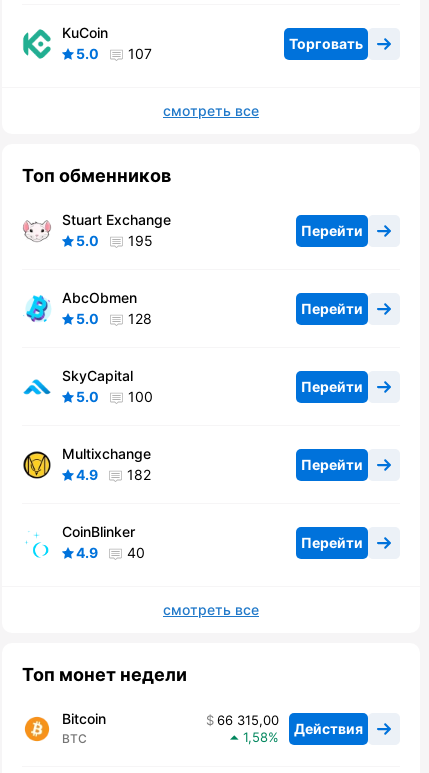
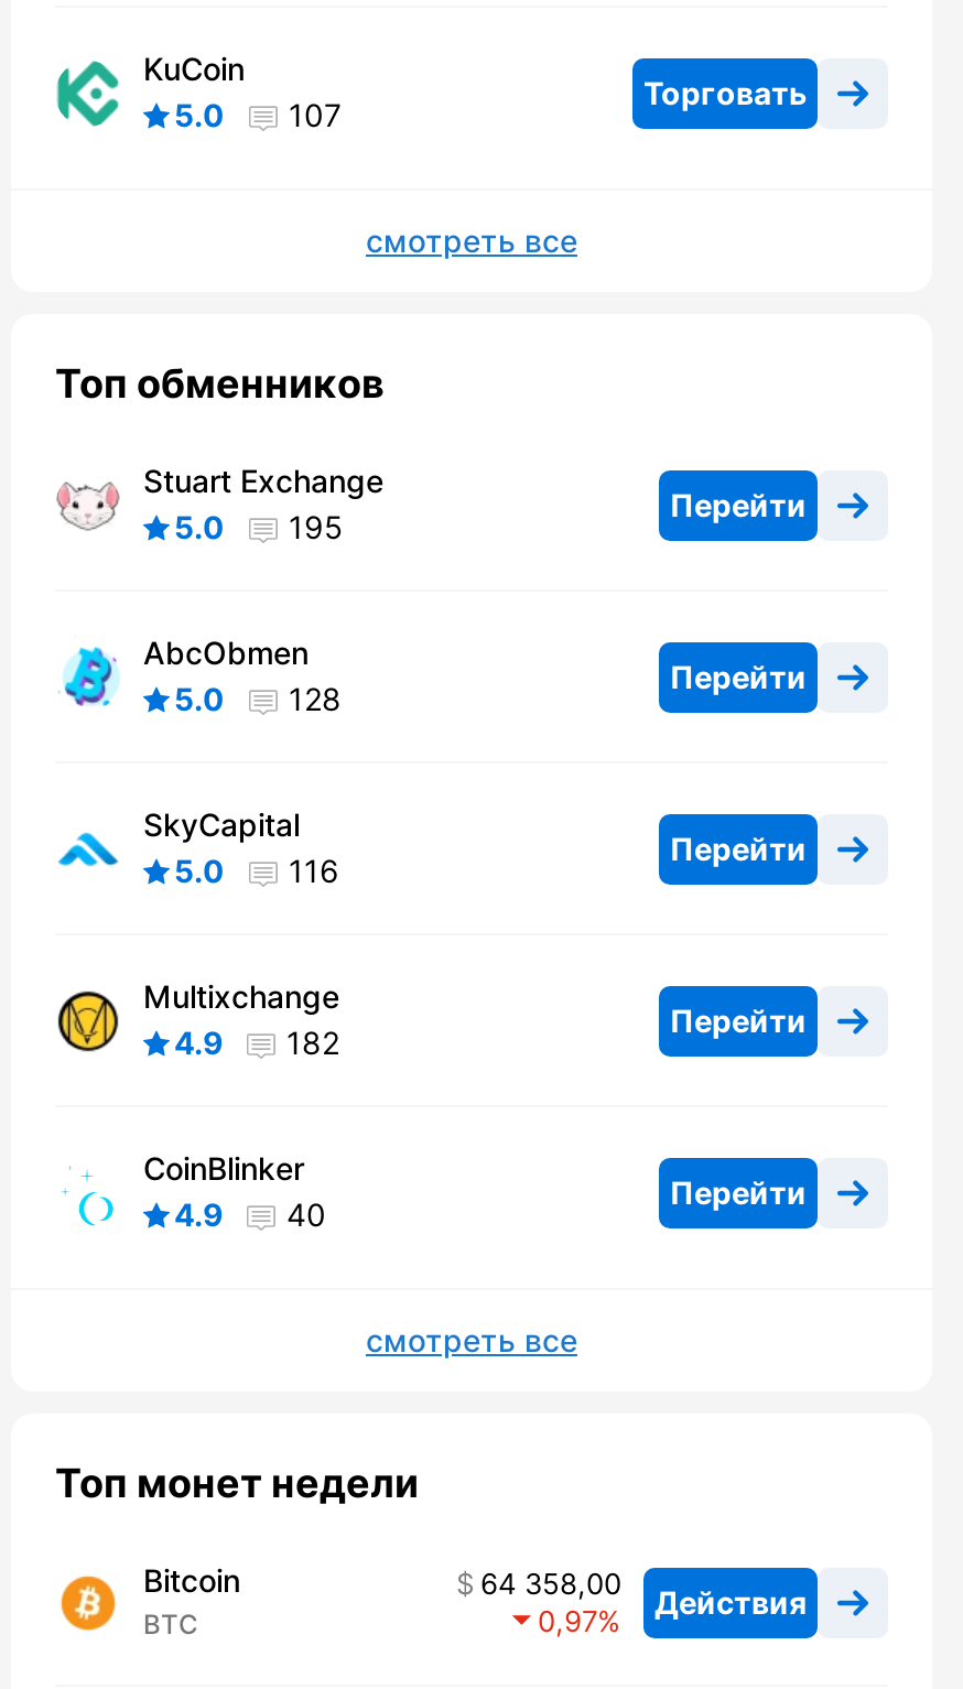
[76,388,153,405] 5.0 100 -> [174,853,339,890] 5.0 116
[217,712,363,737] 66 315,00 Действия -> [480,1566,807,1620] 64 358,00 Действия
[243,729,268,745] 1,58 -> [538,1604,597,1639] 0,97

